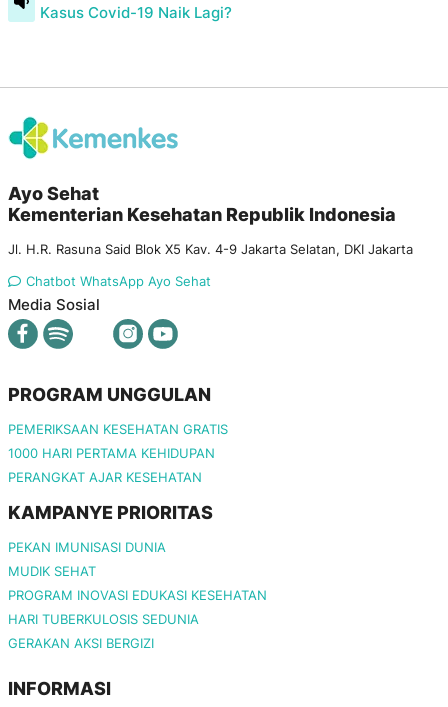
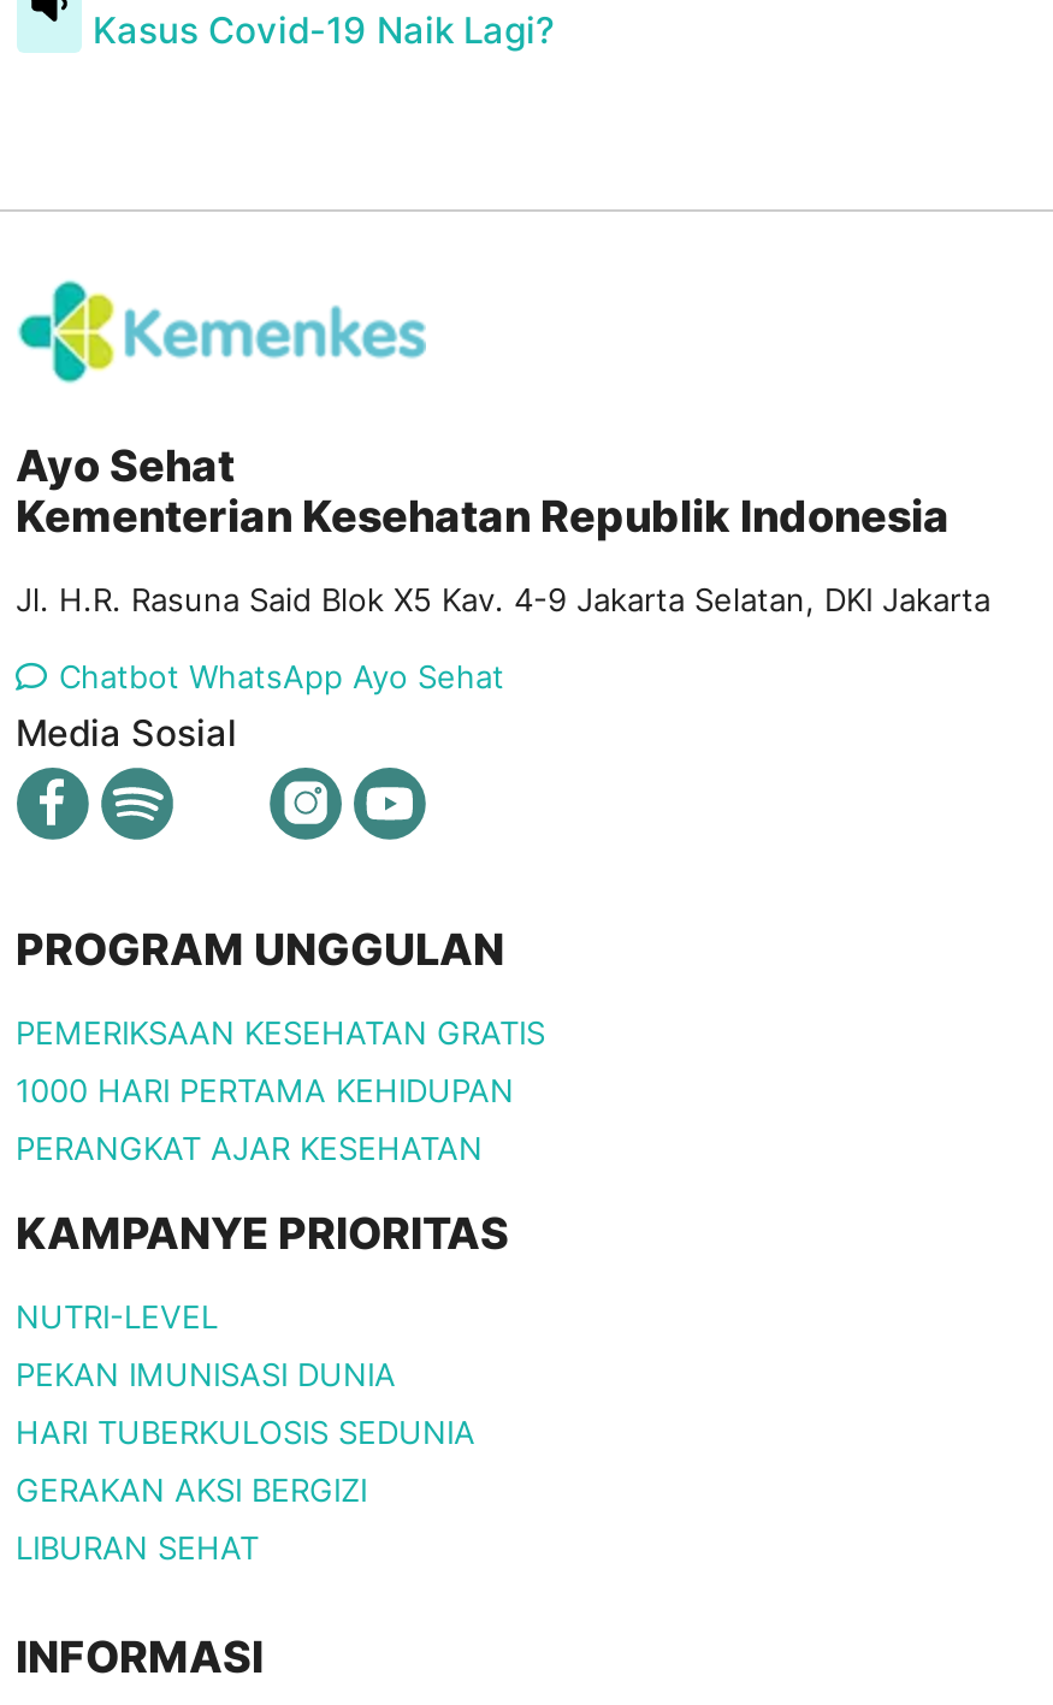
none -> [16,1297,218,1335] NUTRI-LEVEL
moved [7,539,165,555] -> [16,1354,396,1393]: PEKAN IMUNISASI DUNIA
[7,563,266,603] MUDIK SEHAT | PROGRAM INOVASI EDUKASI KESEHATAN -> none
moved [7,611,198,651] -> [16,1412,475,1508]: HARI TUBERKULOSIS SEDUNIA | GERAKAN AKSI BERGIZI
none -> [16,1528,259,1566] LIBURAN SEHAT

